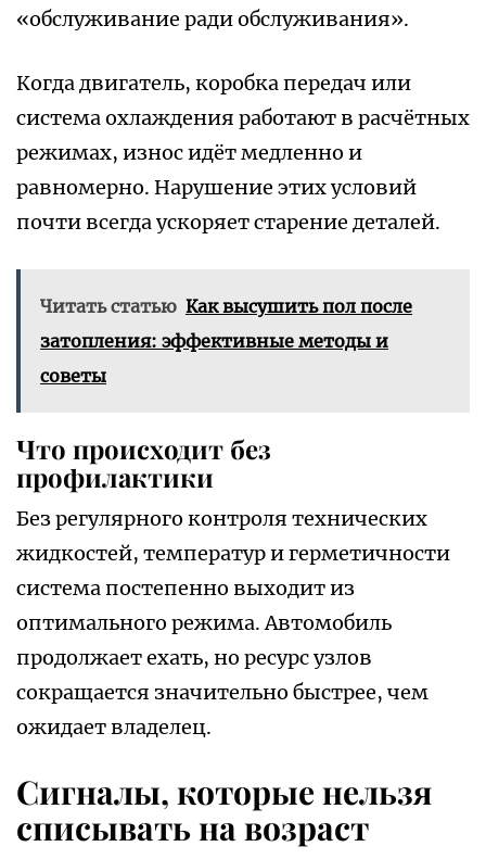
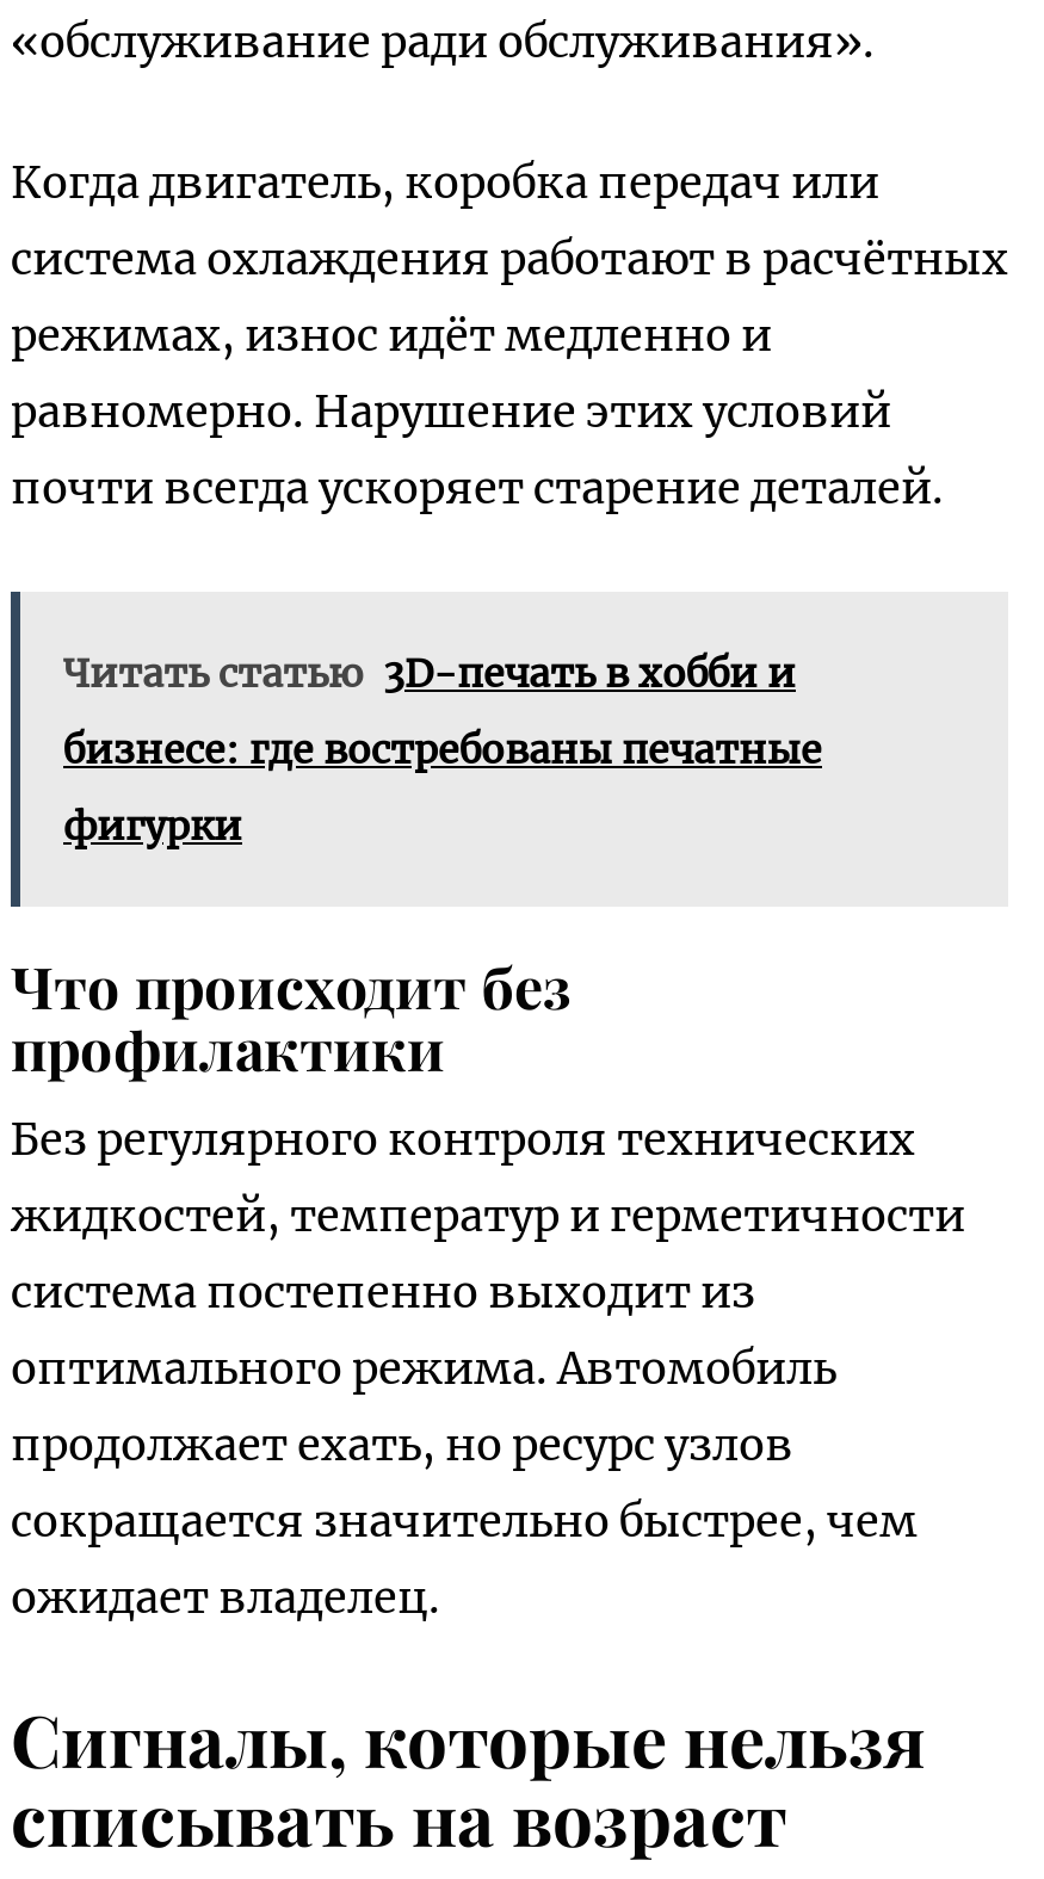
[40,295,412,317] Читать статью Как высушить пол после -> [63,649,796,697] Читать статью 3D-печать в хобби и
[40,330,388,352] затопления: эффективные методы и -> [63,725,822,773] бизнесе: где востребованы печатные
[40,365,106,387] советы -> [63,802,242,849] фигурки

